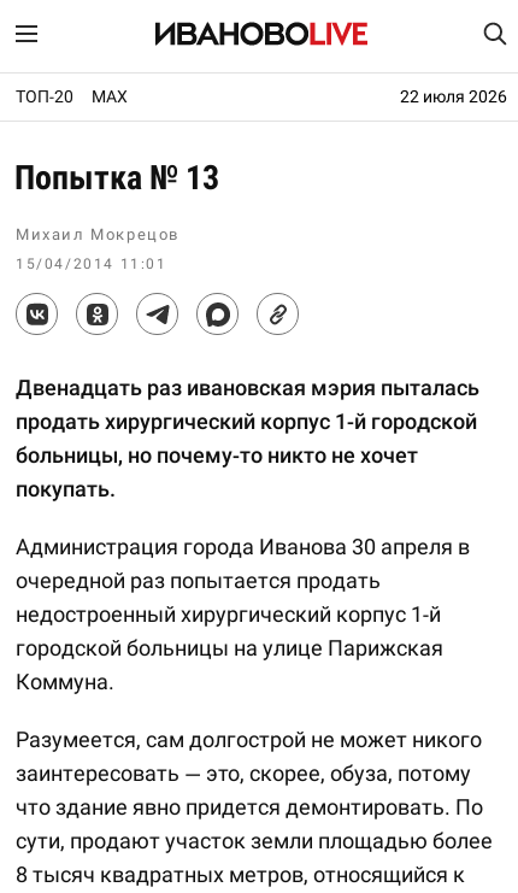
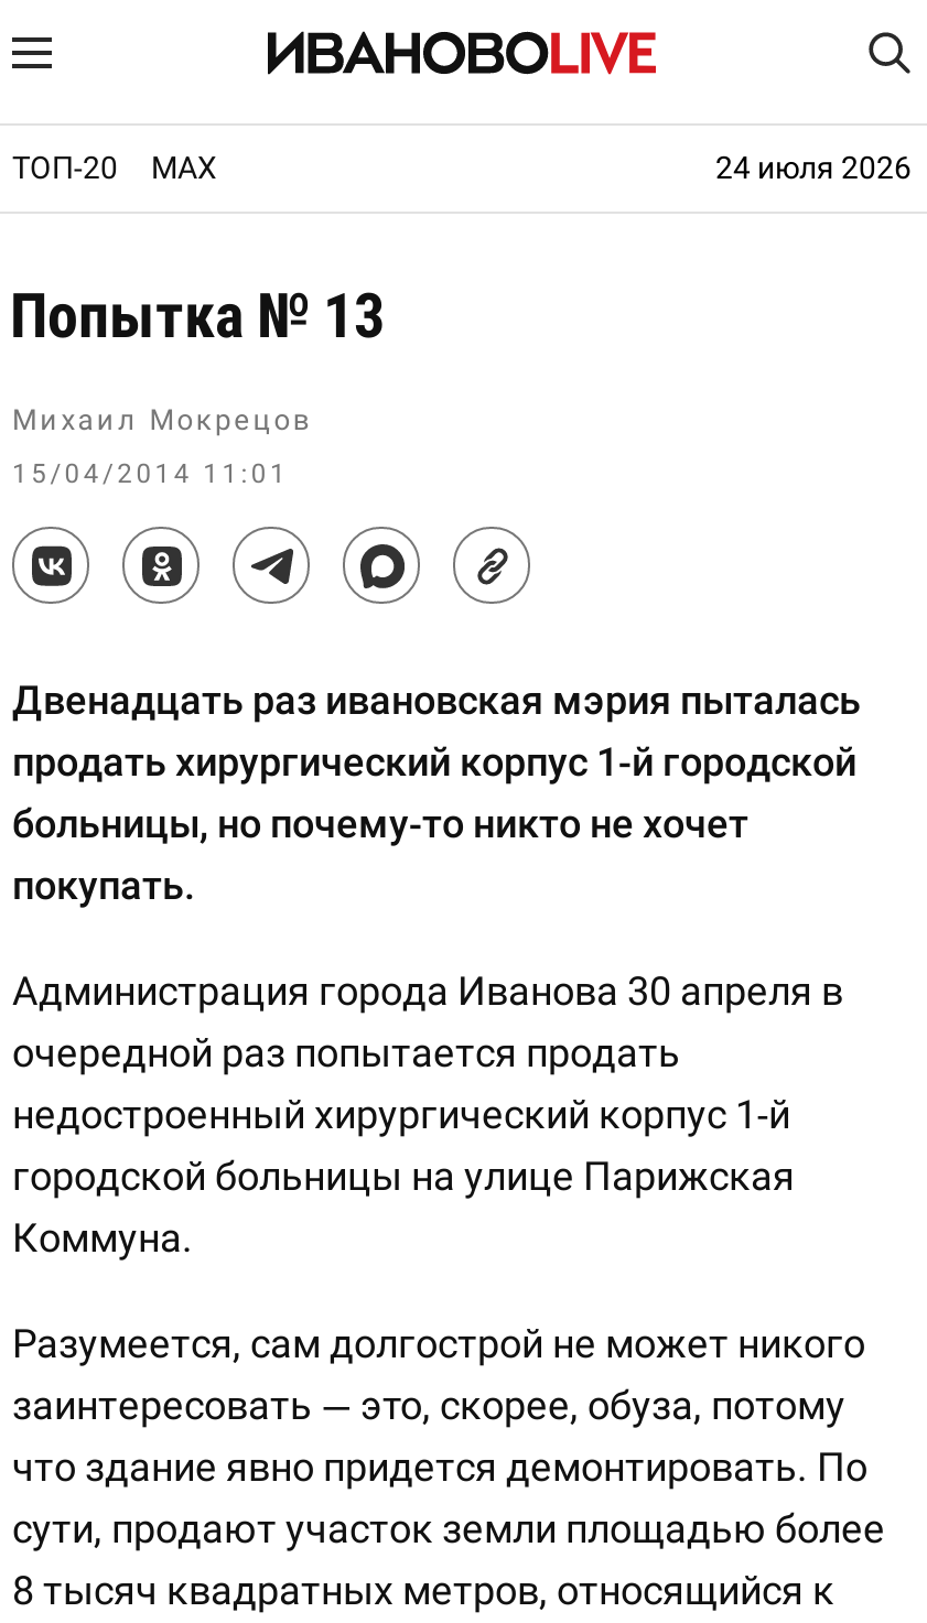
[400,87,507,106] 22 июля 2026 -> [715,150,912,185] 24 июля 2026

